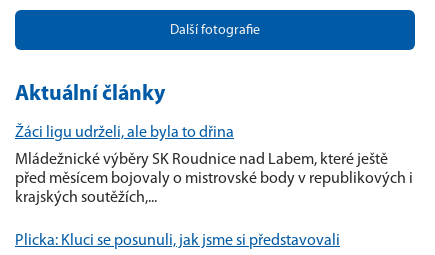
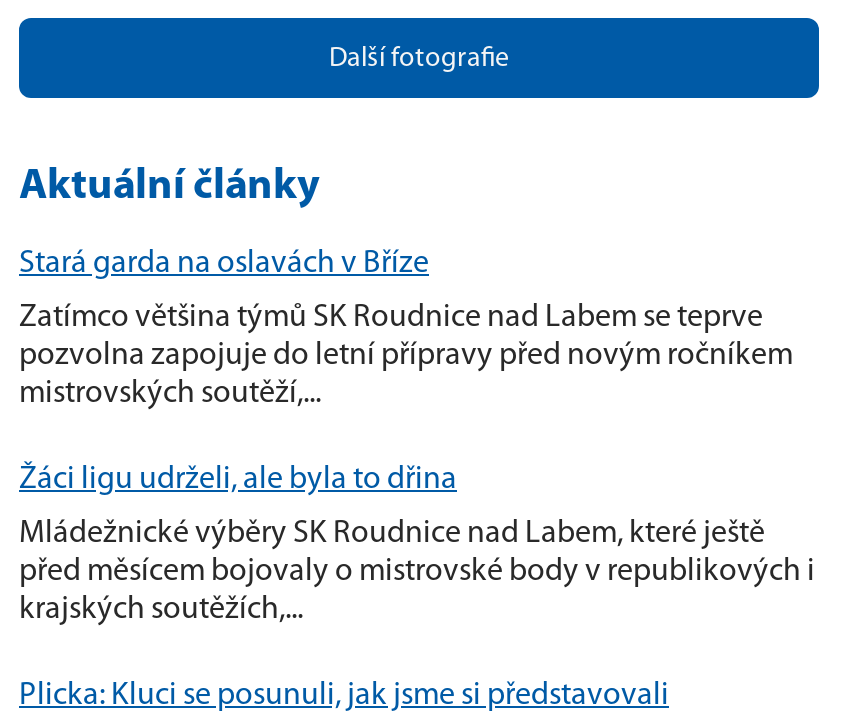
none -> [19,247,793,409] Stará garda na oslavách v Bříze | Zatímco většina týmů SK Roudnice nad Labem se teprve | pozvolna zapojuje do letní přípravy před novým ročníkem | mistrovských soutěží,...

